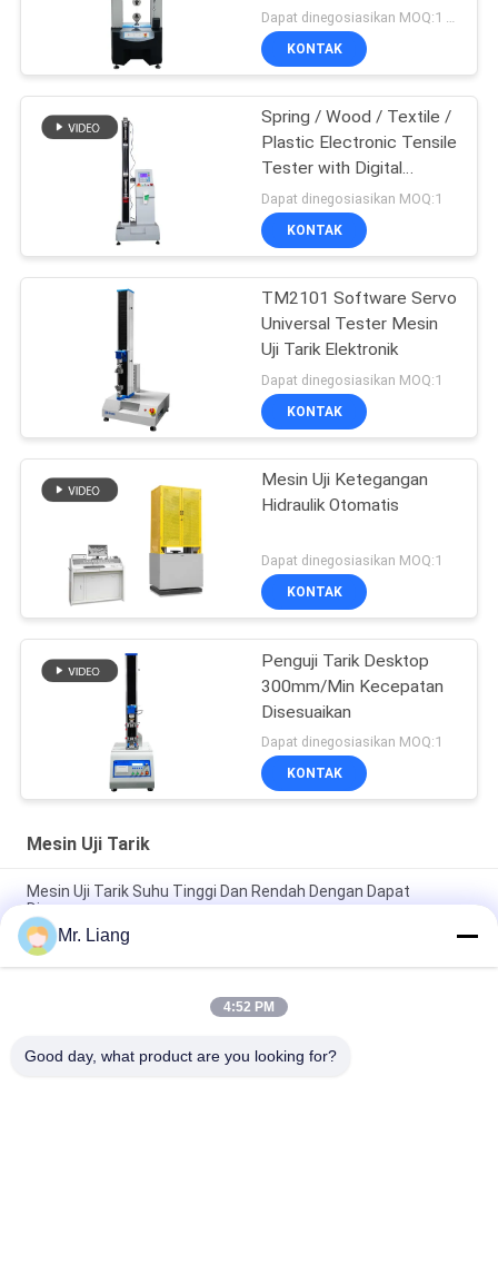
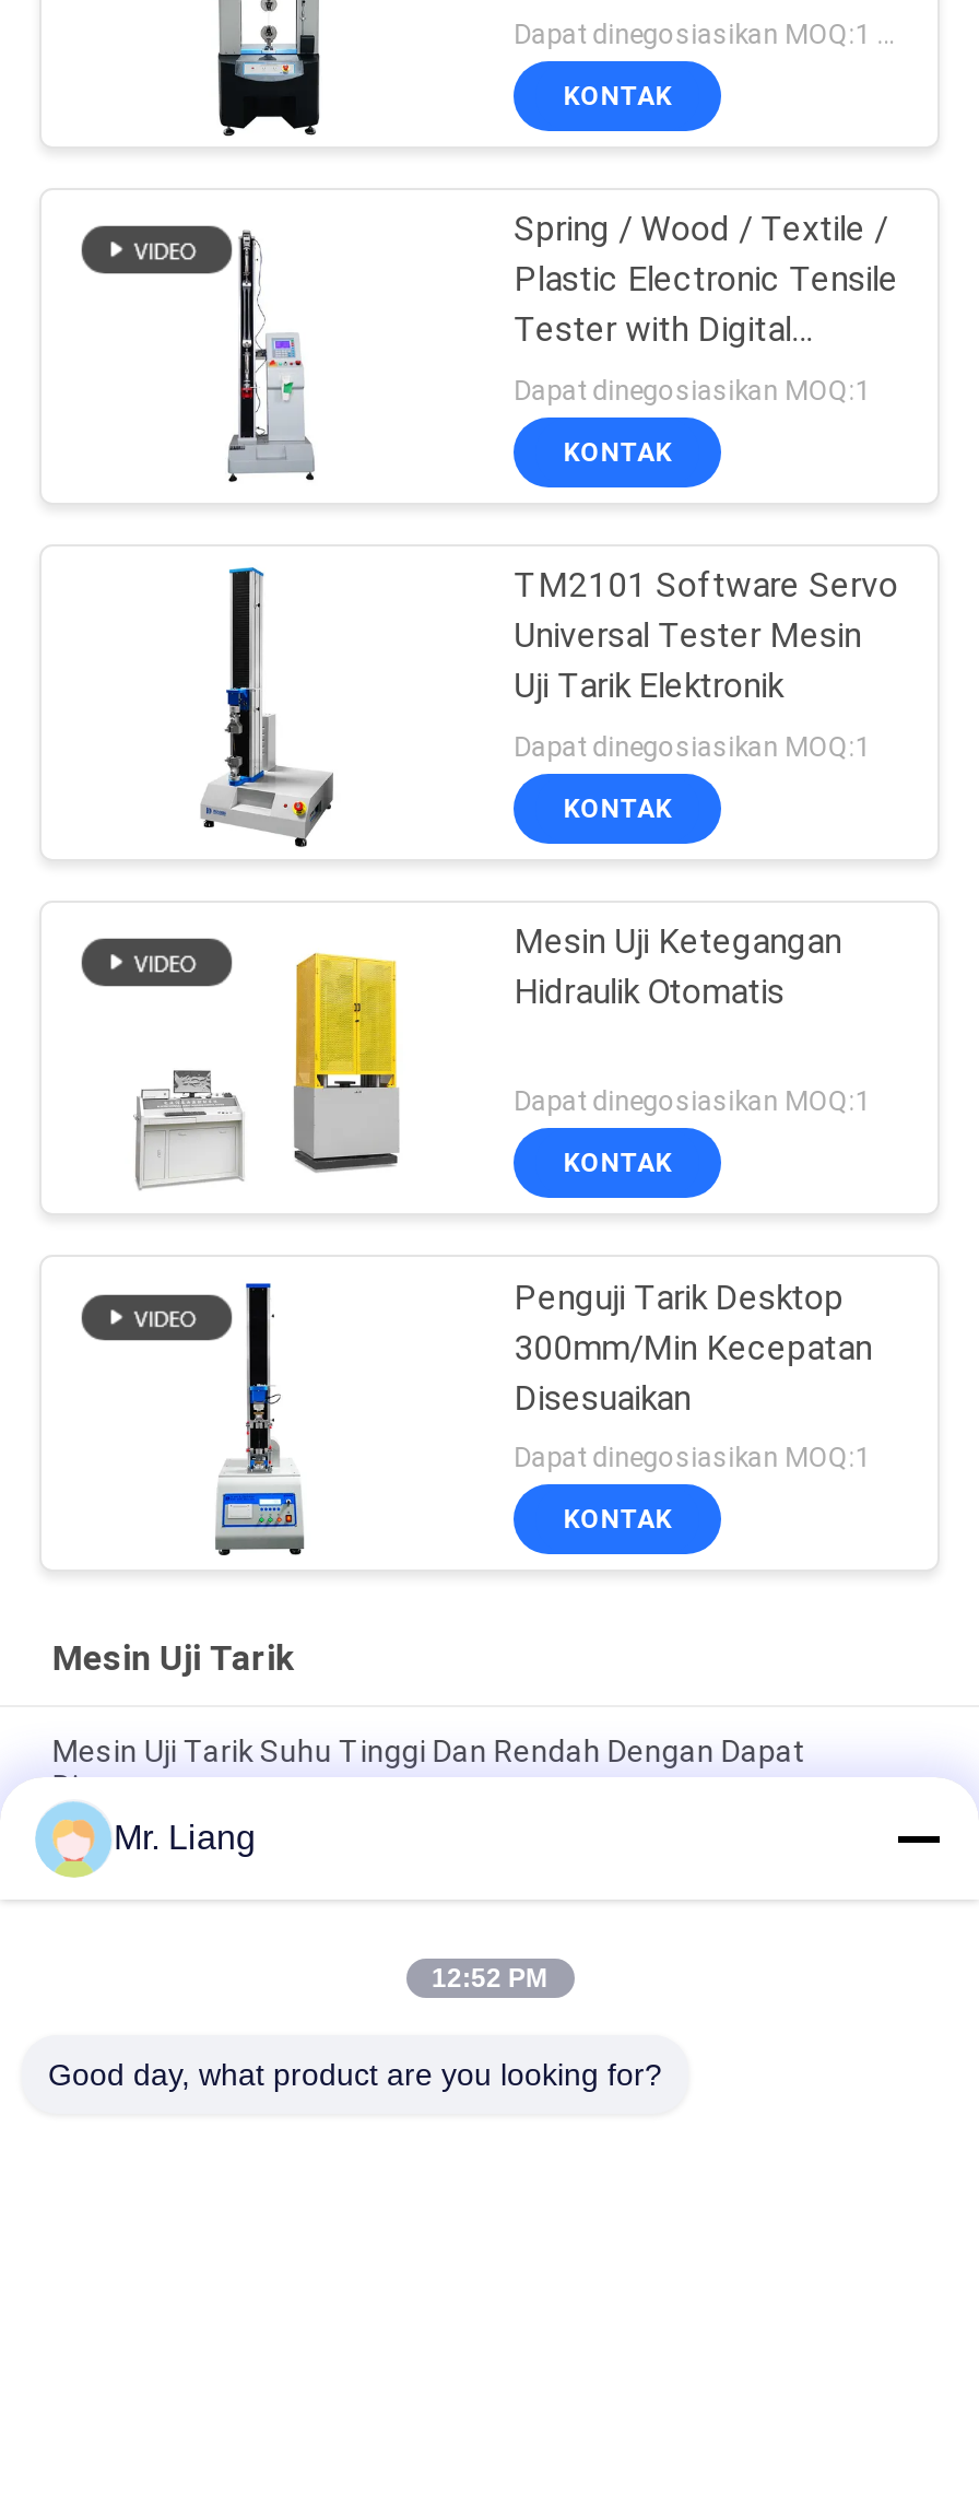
[223,999,275,1015] 4:52 PM -> [432,1963,547,1994] 12:52 PM

